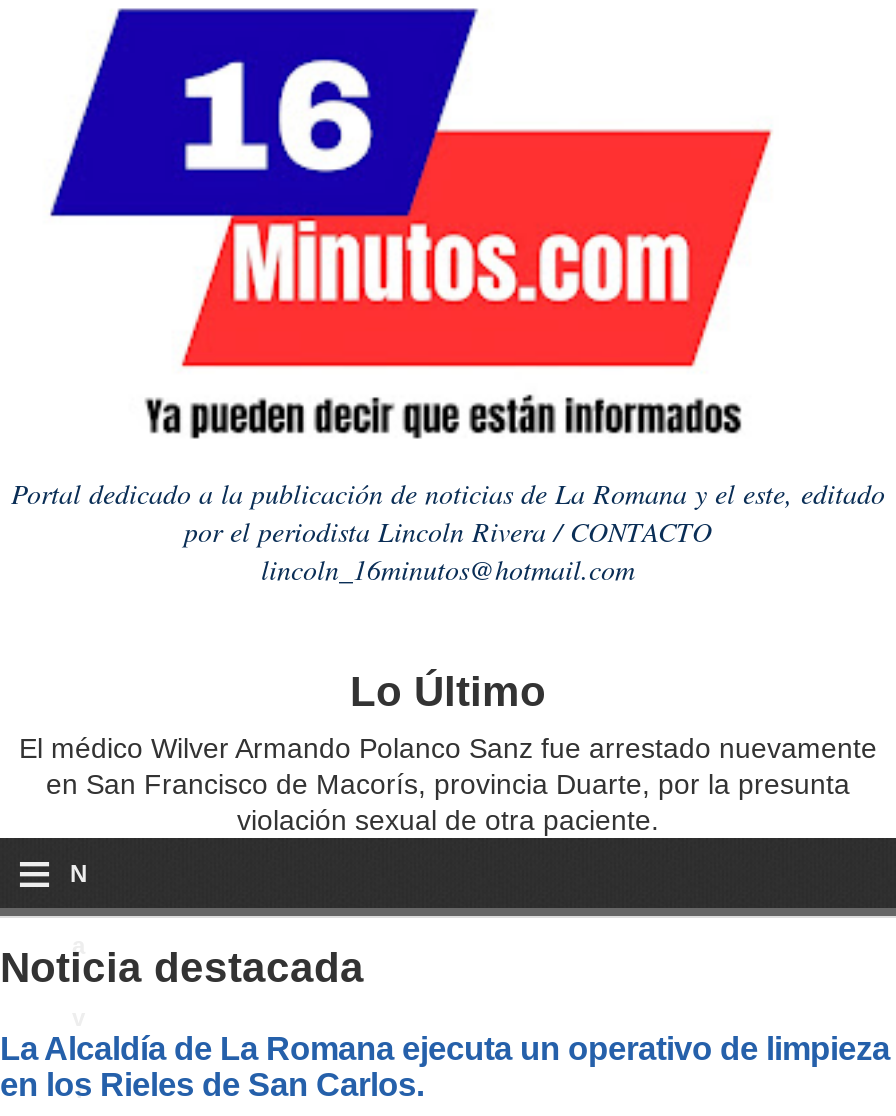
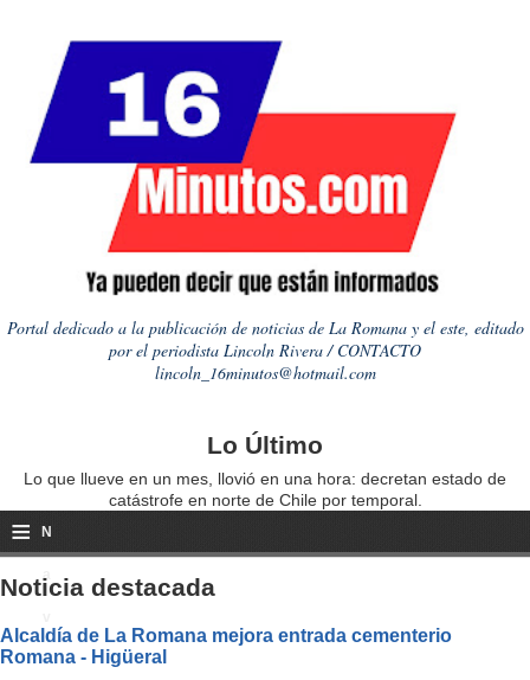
[19,732,877,836] El médico Wilver Armando Polanco Sanz fue arrestado nuevamente | en San Francisco de Macorís, provincia Duarte, por la presunta | violación sexual de otra paciente. -> [24,469,506,509] Lo que llueve en un mes, llovió en una hora: decretan estado de | catástrofe en norte de Chile por temporal.
[0,1029,890,1101] La Alcaldía de La Romana ejecuta un operativo de limpieza | en los Rieles de San Carlos. -> [0,624,452,667] Alcaldía de La Romana mejora entrada cementerio | Romana - Higüeral

